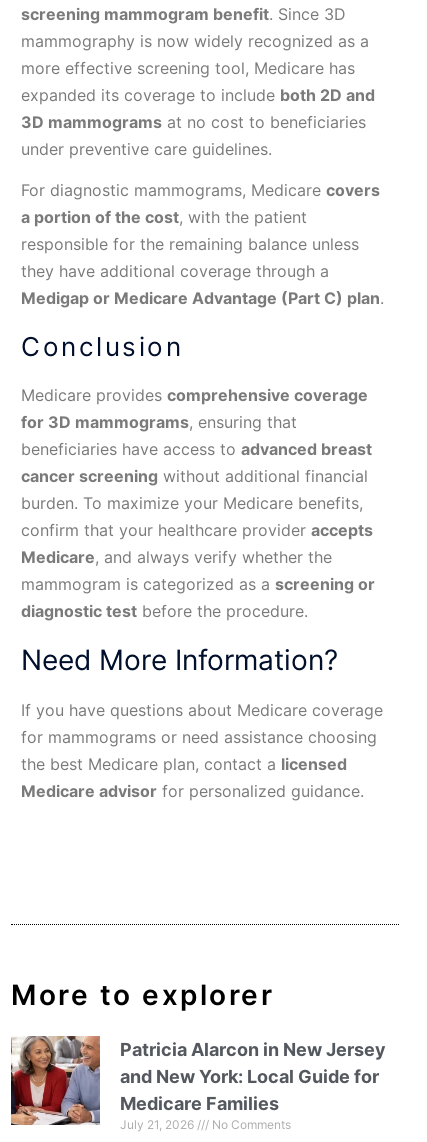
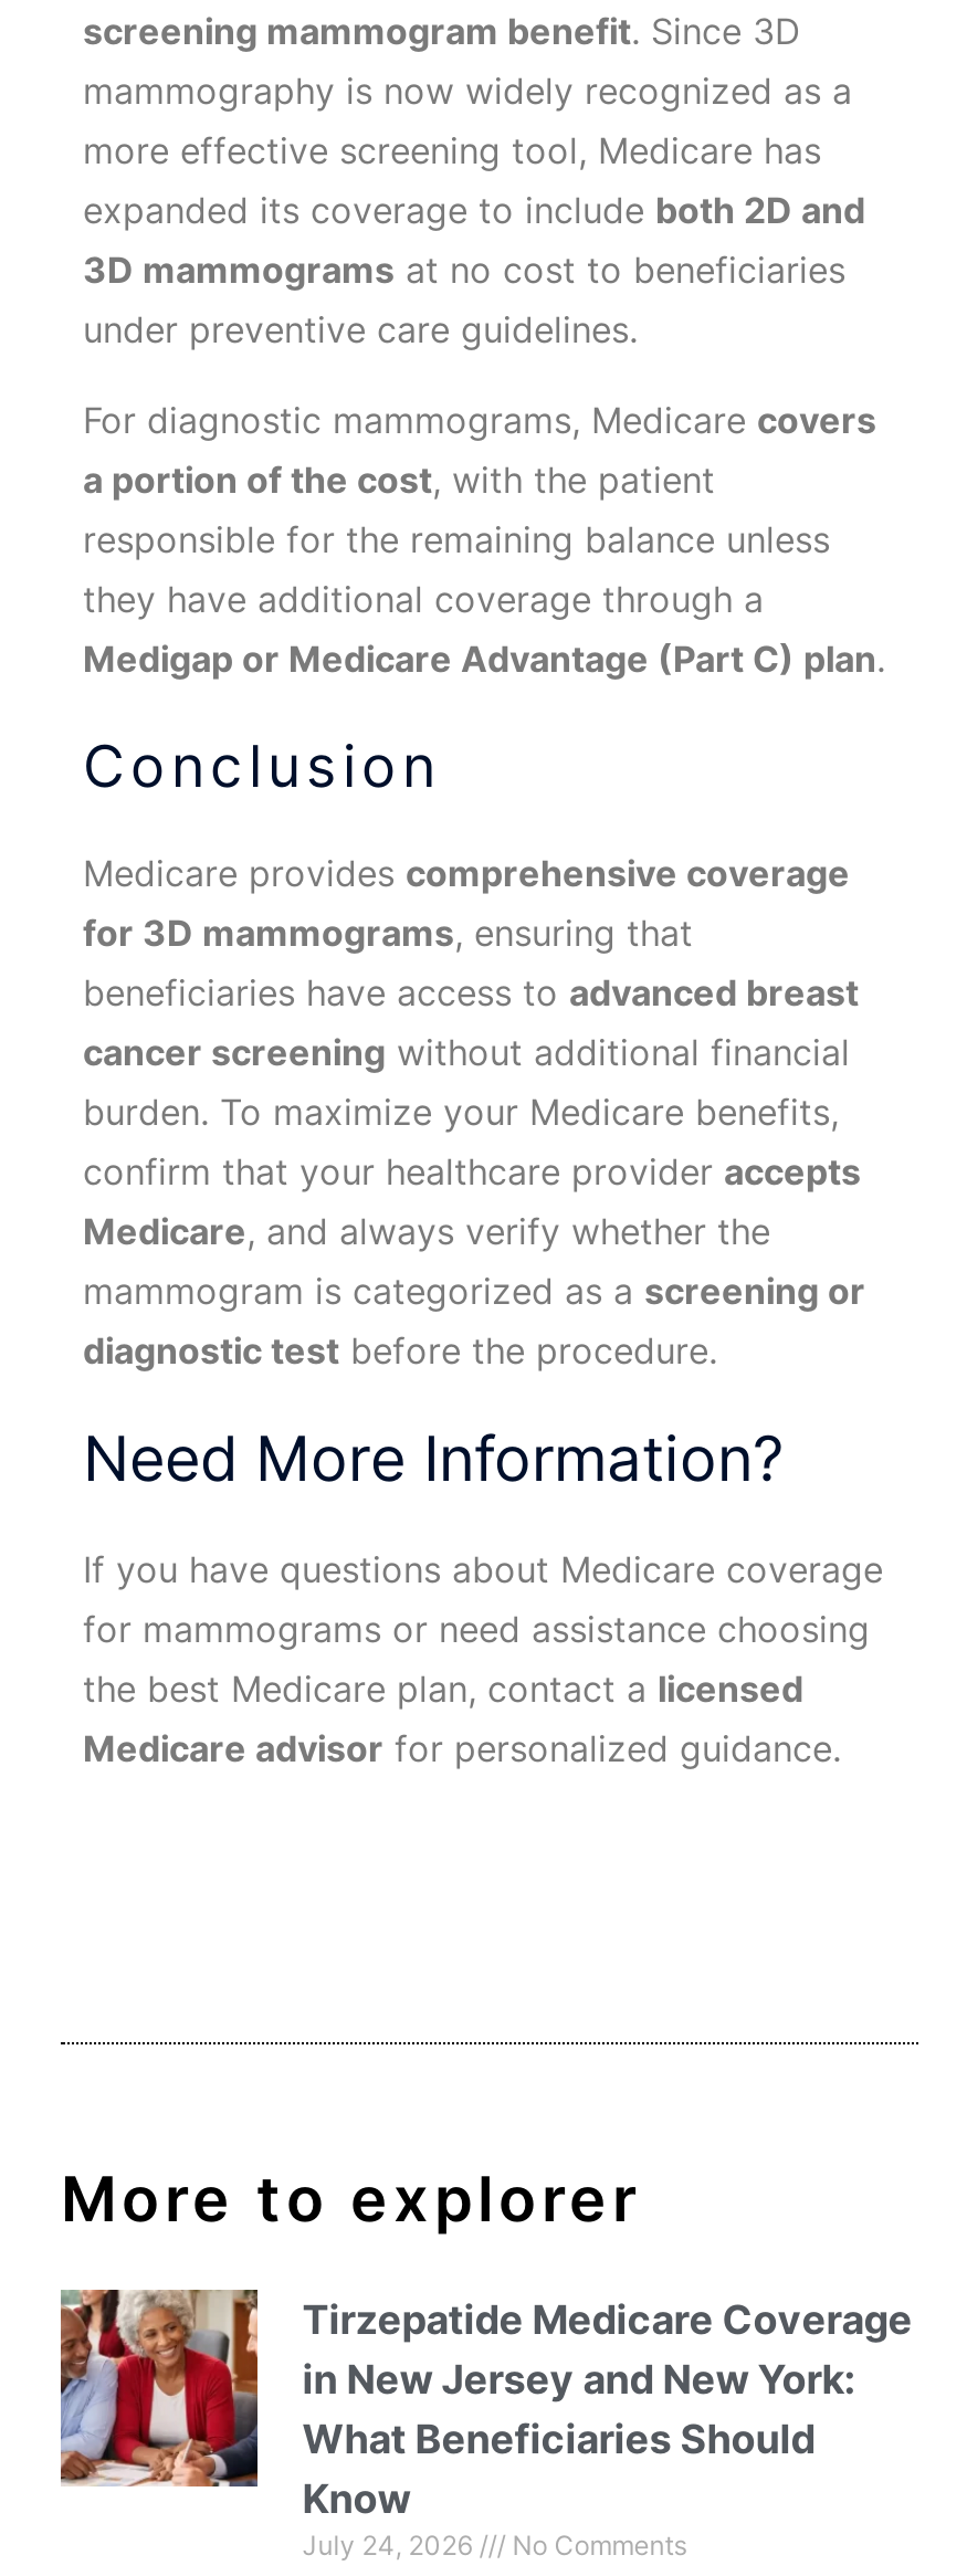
[10,1035,386,1132] [image] | Patricia Alarcon in New Jersey | and New York: Local Guide for | Medicare Families | July 21, 2026 -> [59,2288,912,2561] [image] | Tirzepatide Medicare Coverage | in New Jersey and New York: | What Beneficiaries Should | Know | July 24, 2026

